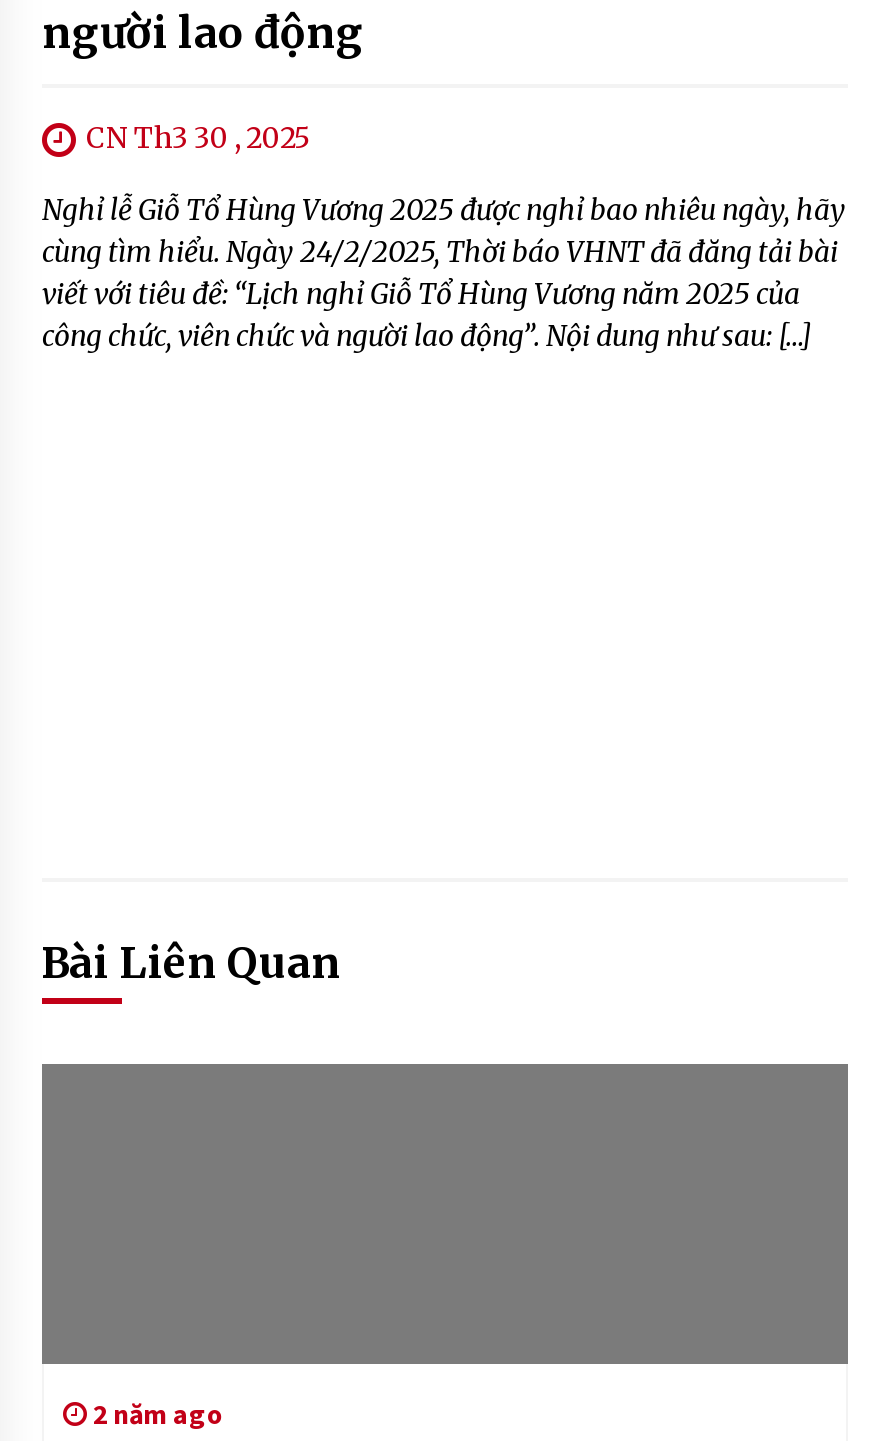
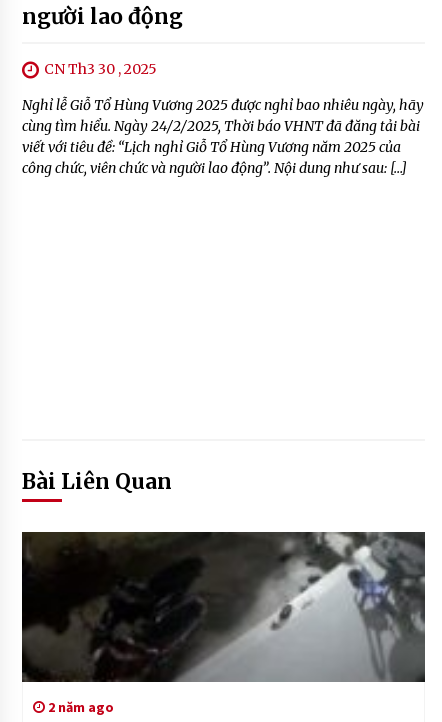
none -> [22,532,425,682] [image]

